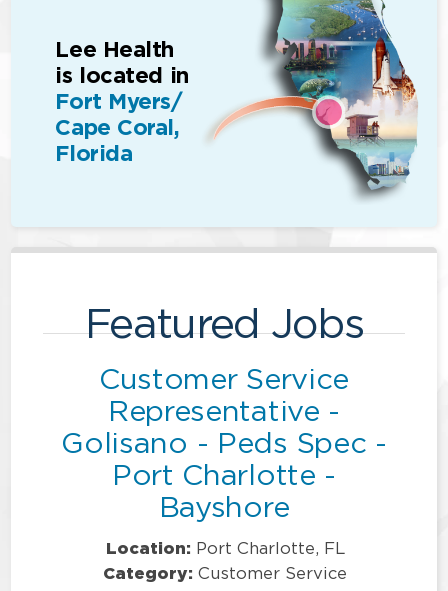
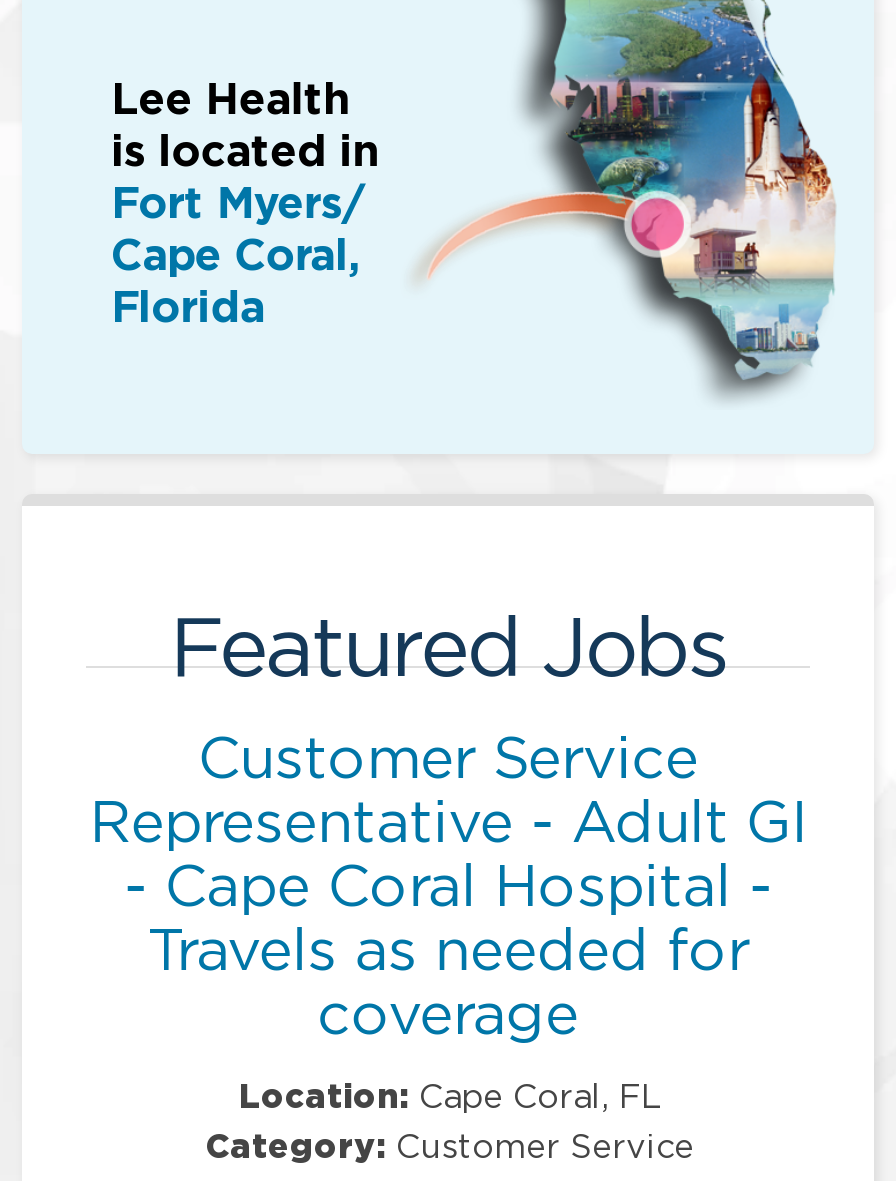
[61,395,387,522] Representative - | Golisano - Peds Spec - | Port Charlotte - | Bayshore -> [89,790,807,1044] Representative - Adult GI | - Cape Coral Hospital - | Travels as needed for | coverage
[105,538,344,557] Location: Port Charlotte, FL -> [239,1076,661,1114] Location: Cape Coral, FL

